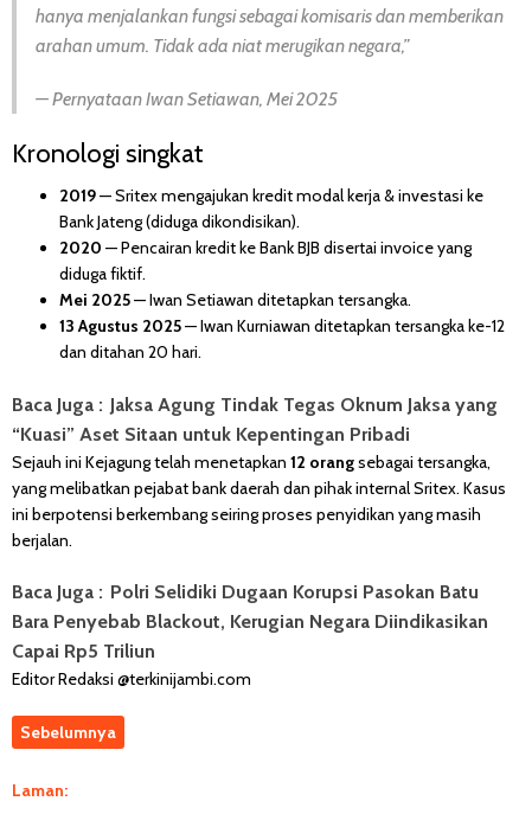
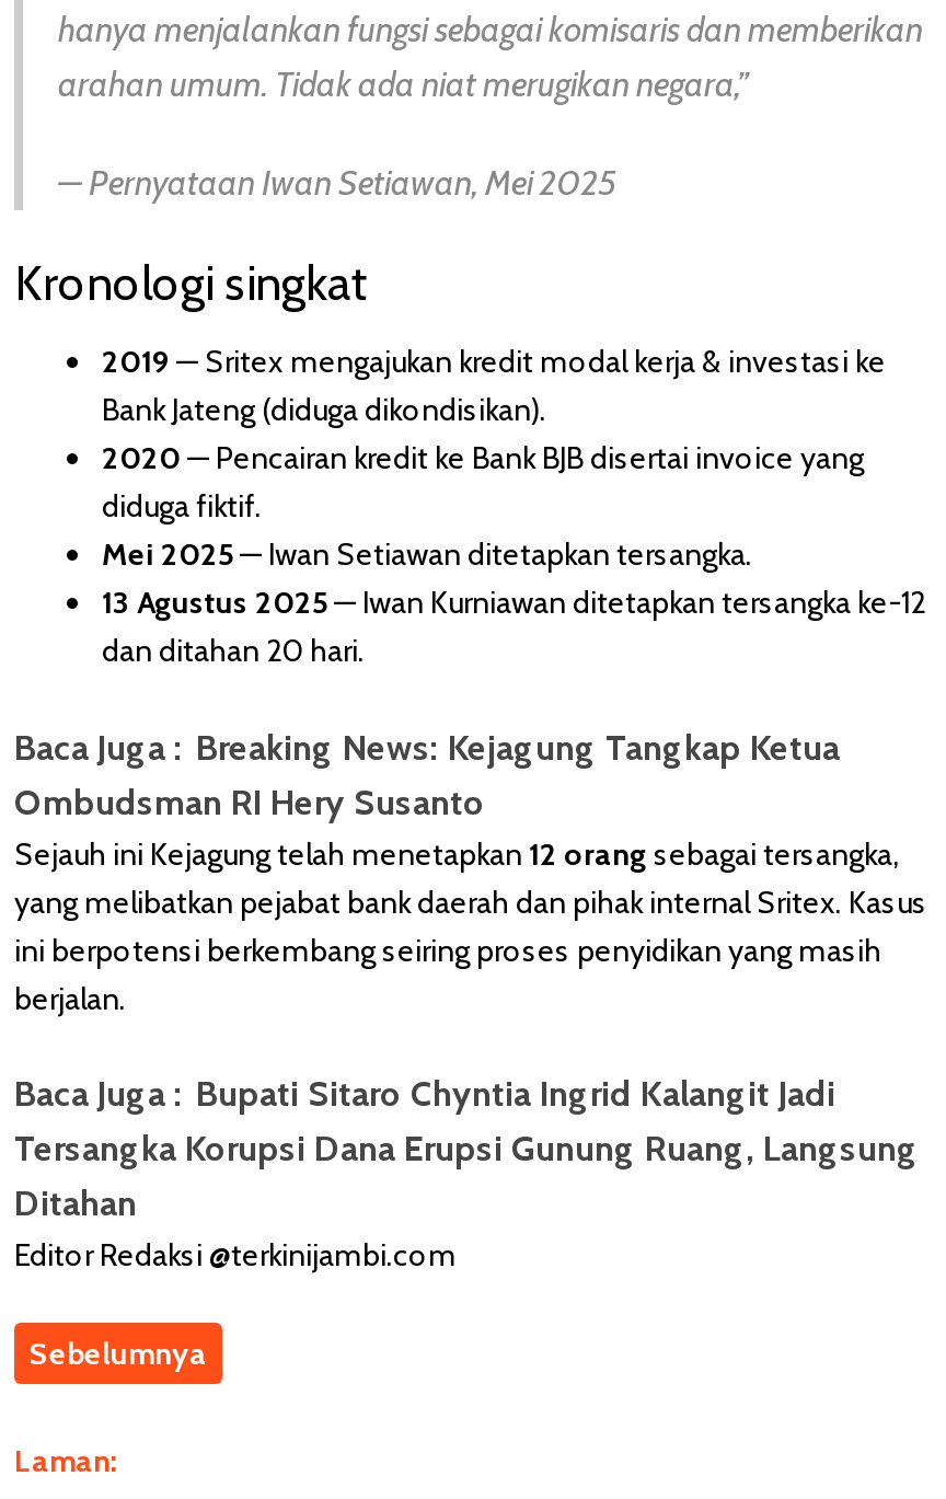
[12,393,498,445] Baca Juga : Jaksa Agung Tindak Tegas Oknum Jaksa yang | “Kuasi” Aset Sitaan untuk Kepentingan Pribadi -> [14,727,840,823] Baca Juga : Breaking News: Kejagung Tangkap Ketua | Ombudsman RI Hery Susanto
[12,580,488,662] Baca Juga : Polri Selidiki Dugaan Korupsi Pasokan Batu | Bara Penyebab Blackout, Kerugian Negara Diindikasikan | Capai Rp5 Triliun -> [14,1073,919,1224] Baca Juga : Bupati Sitaro Chyntia Ingrid Kalangit Jadi | Tersangka Korupsi Dana Erupsi Gunung Ruang, Langsung | Ditahan

